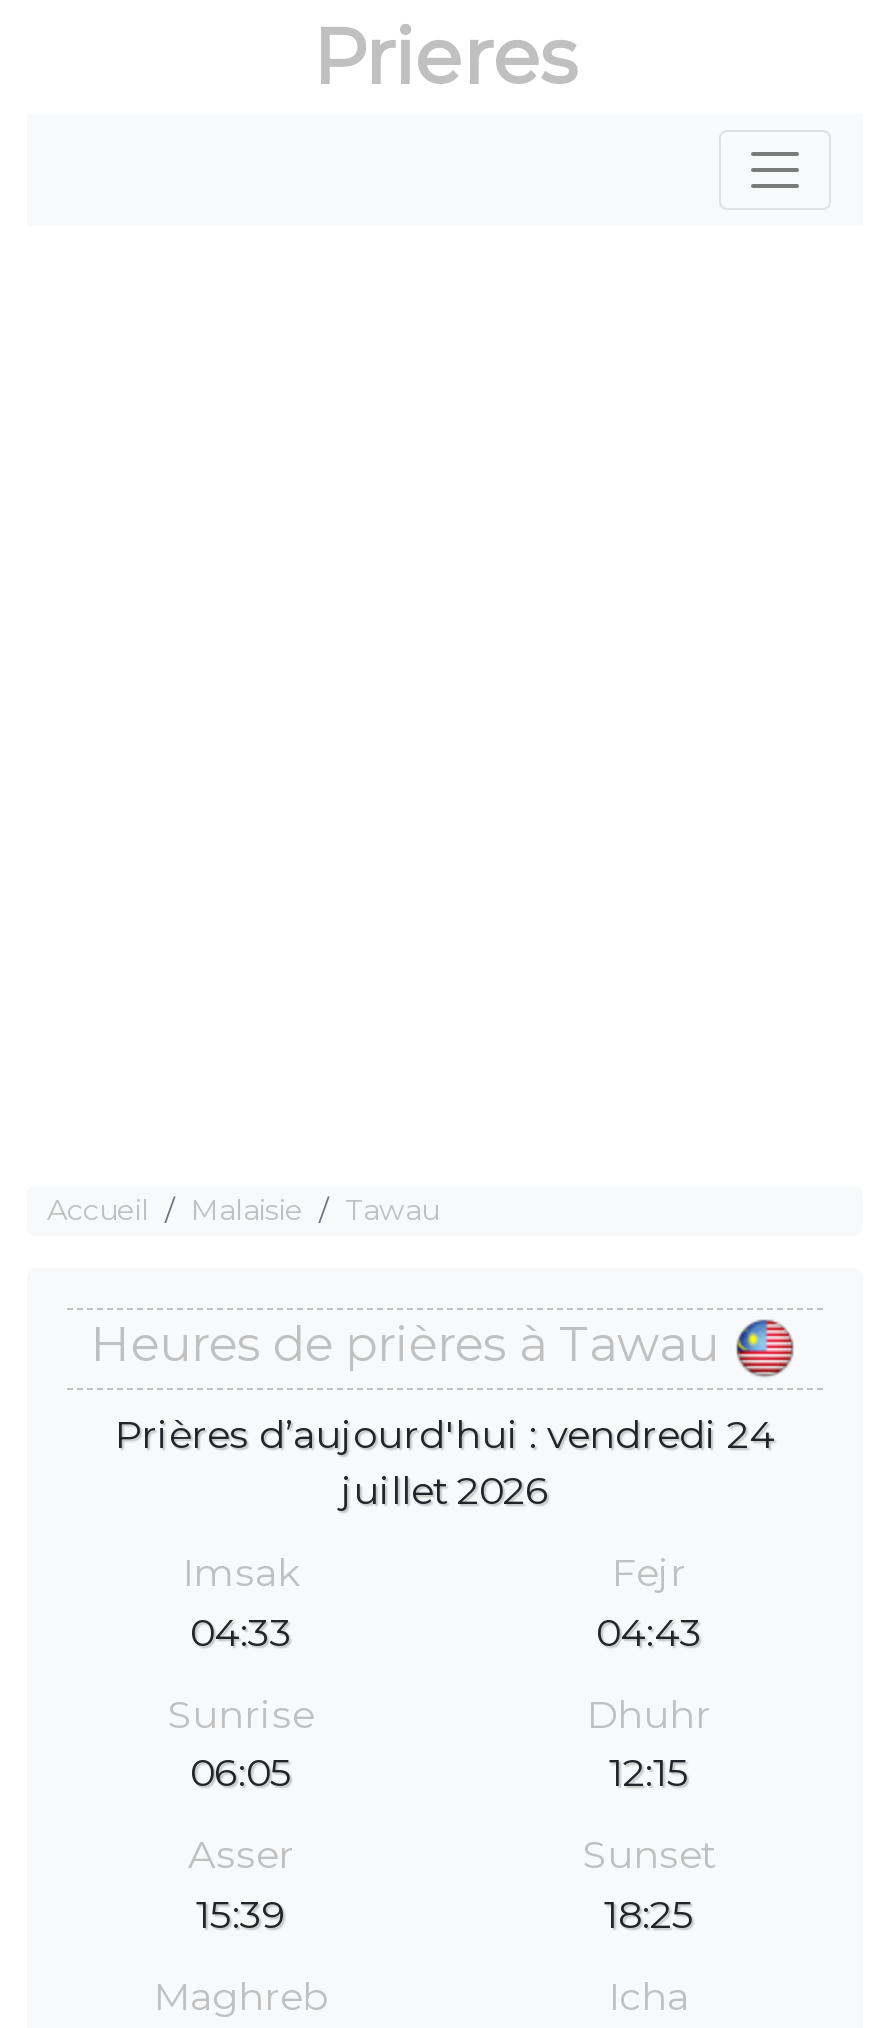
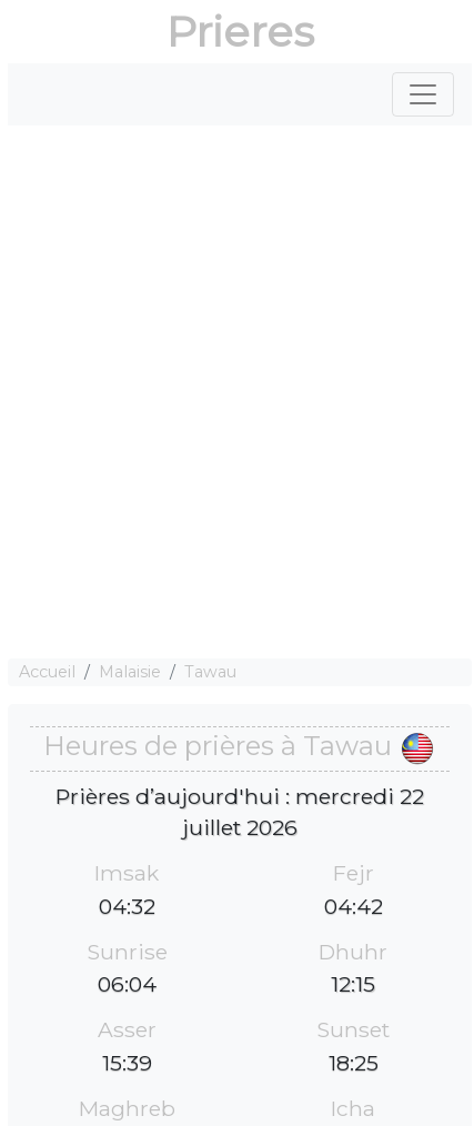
[115,1410,775,1458] Prières d’aujourd'hui : vendredi 24 -> [56,783,424,809] Prières d’aujourd'hui : mercredi 22
[190,1607,292,1655] 04:33 -> [98,892,155,919] 04:32
[596,1607,702,1655] 04:43 -> [324,892,382,919] 04:42
[190,1749,292,1797] 06:05 -> [97,971,156,998] 06:04

